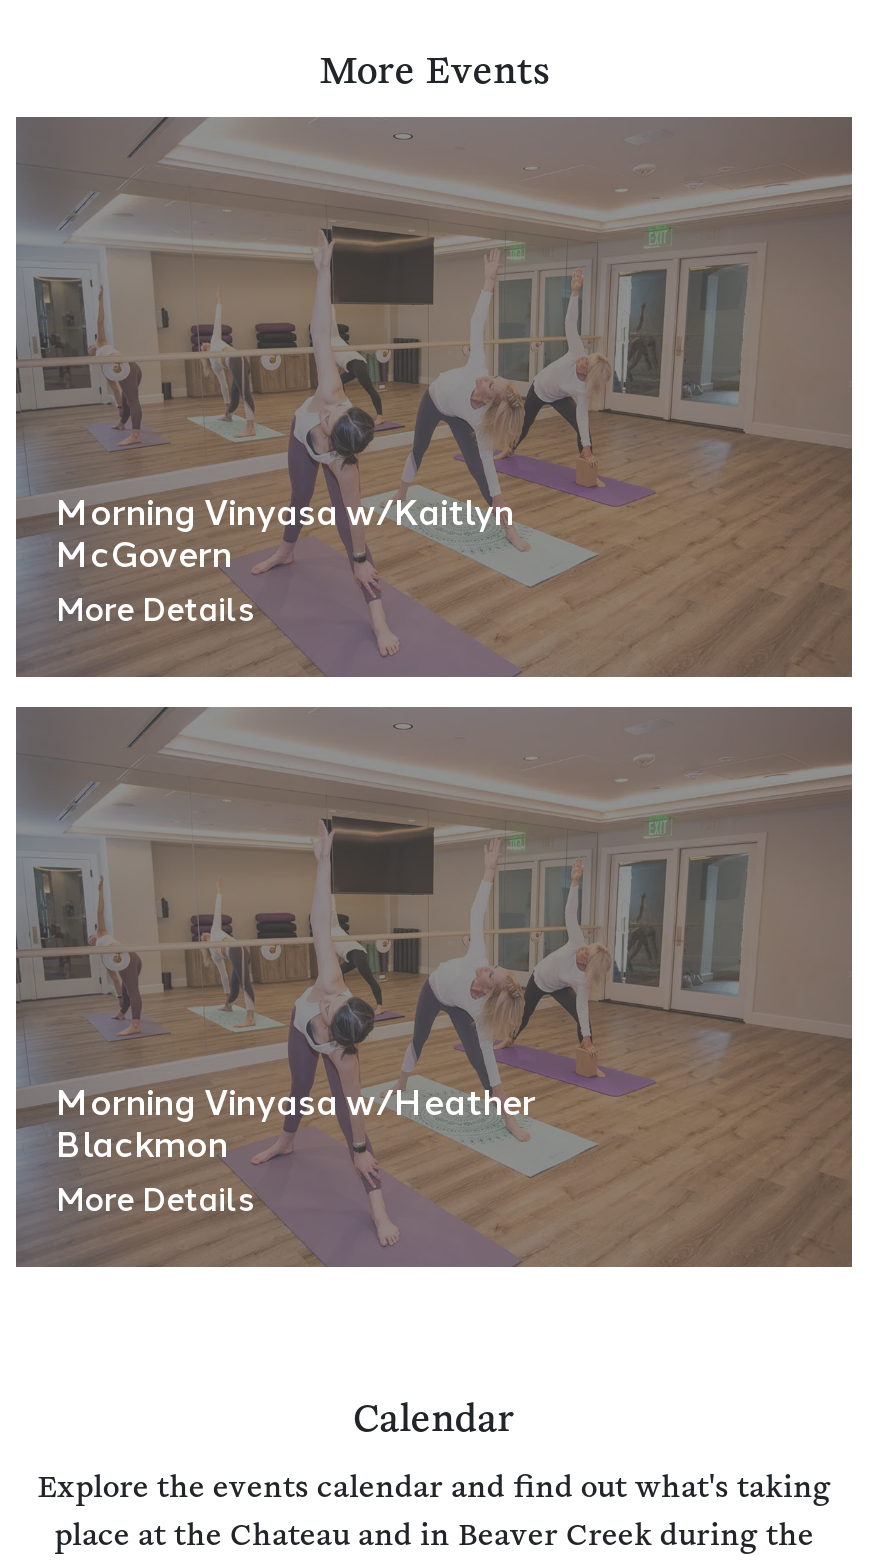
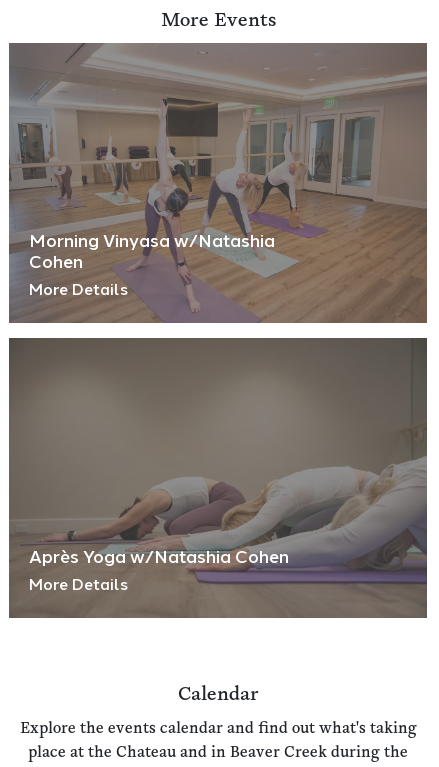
[56,499,514,575] Morning Vinyasa w/Kaitlyn | McGovern -> [29,234,275,272] Morning Vinyasa w/Natashia | Cohen
[16,707,852,1265] [image] | Morning Vinyasa w/Heather | Blackmon -> [9,339,427,616] [image] | Après Yoga w/Natashia Cohen

